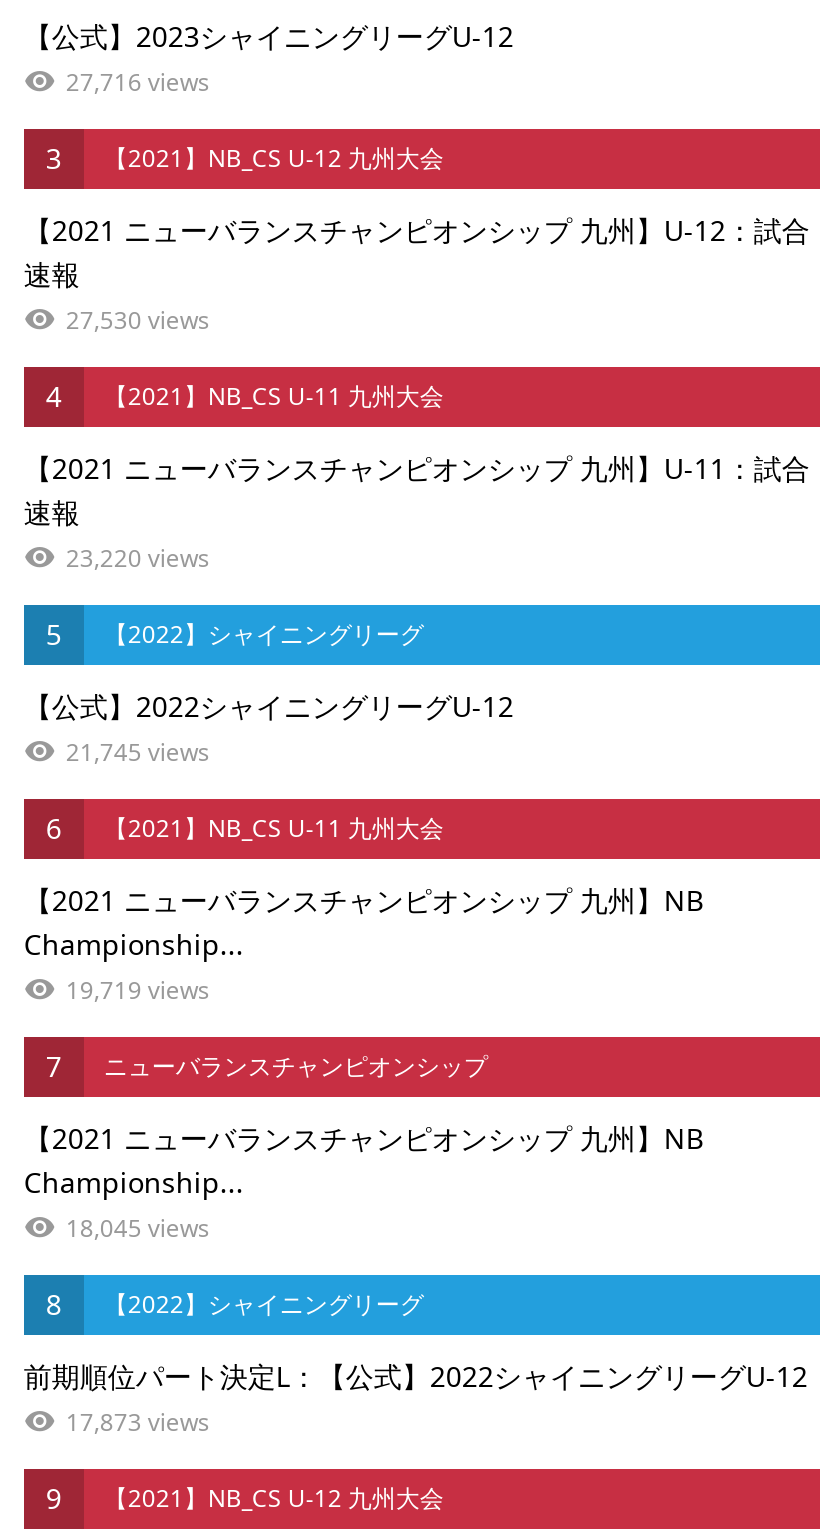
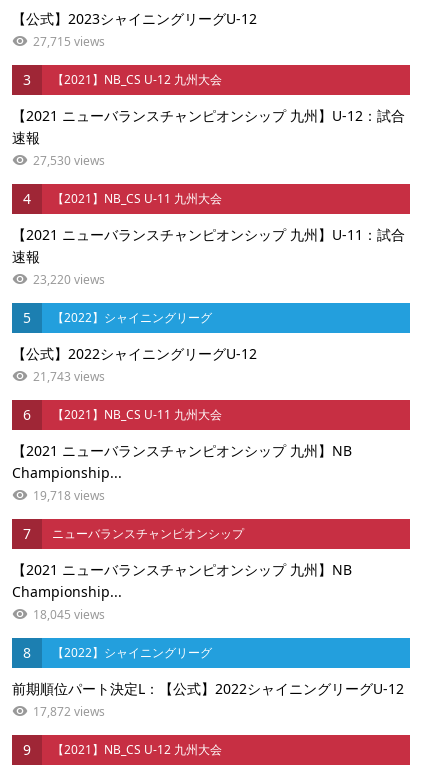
[66,64,210,98] 27,716 views -> [33,33,105,50] 27,715 views
[66,734,210,768] 21,745 views -> [33,368,105,385] 21,743 views
[66,972,210,1006] 19,719 views -> [33,487,105,504] 19,718 views
[66,1404,210,1438] 17,873 views -> [33,703,105,720] 17,872 views

